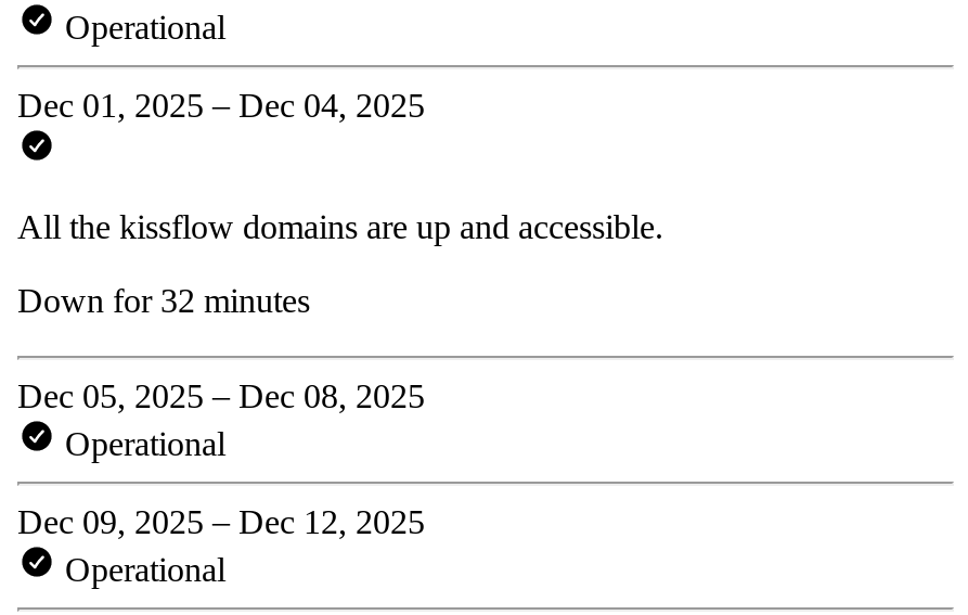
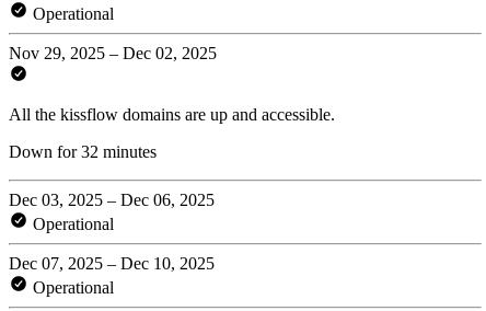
[17,87,425,123] Dec 01, 2025 – Dec 04, 2025 -> [9,44,217,62] Nov 29, 2025 – Dec 02, 2025
[17,377,425,414] Dec 05, 2025 – Dec 08, 2025 -> [9,190,215,209] Dec 03, 2025 – Dec 06, 2025
[17,503,425,540] Dec 09, 2025 – Dec 12, 2025 -> [9,254,215,273] Dec 07, 2025 – Dec 10, 2025

